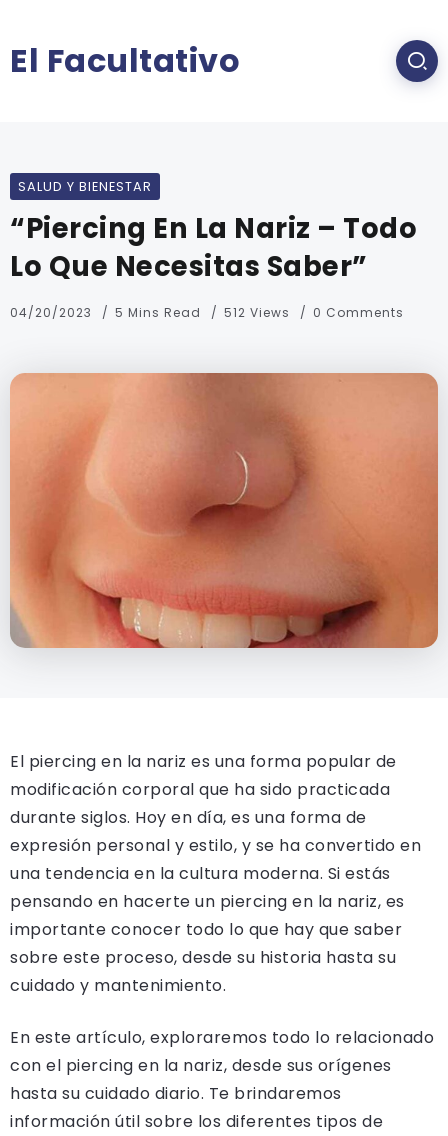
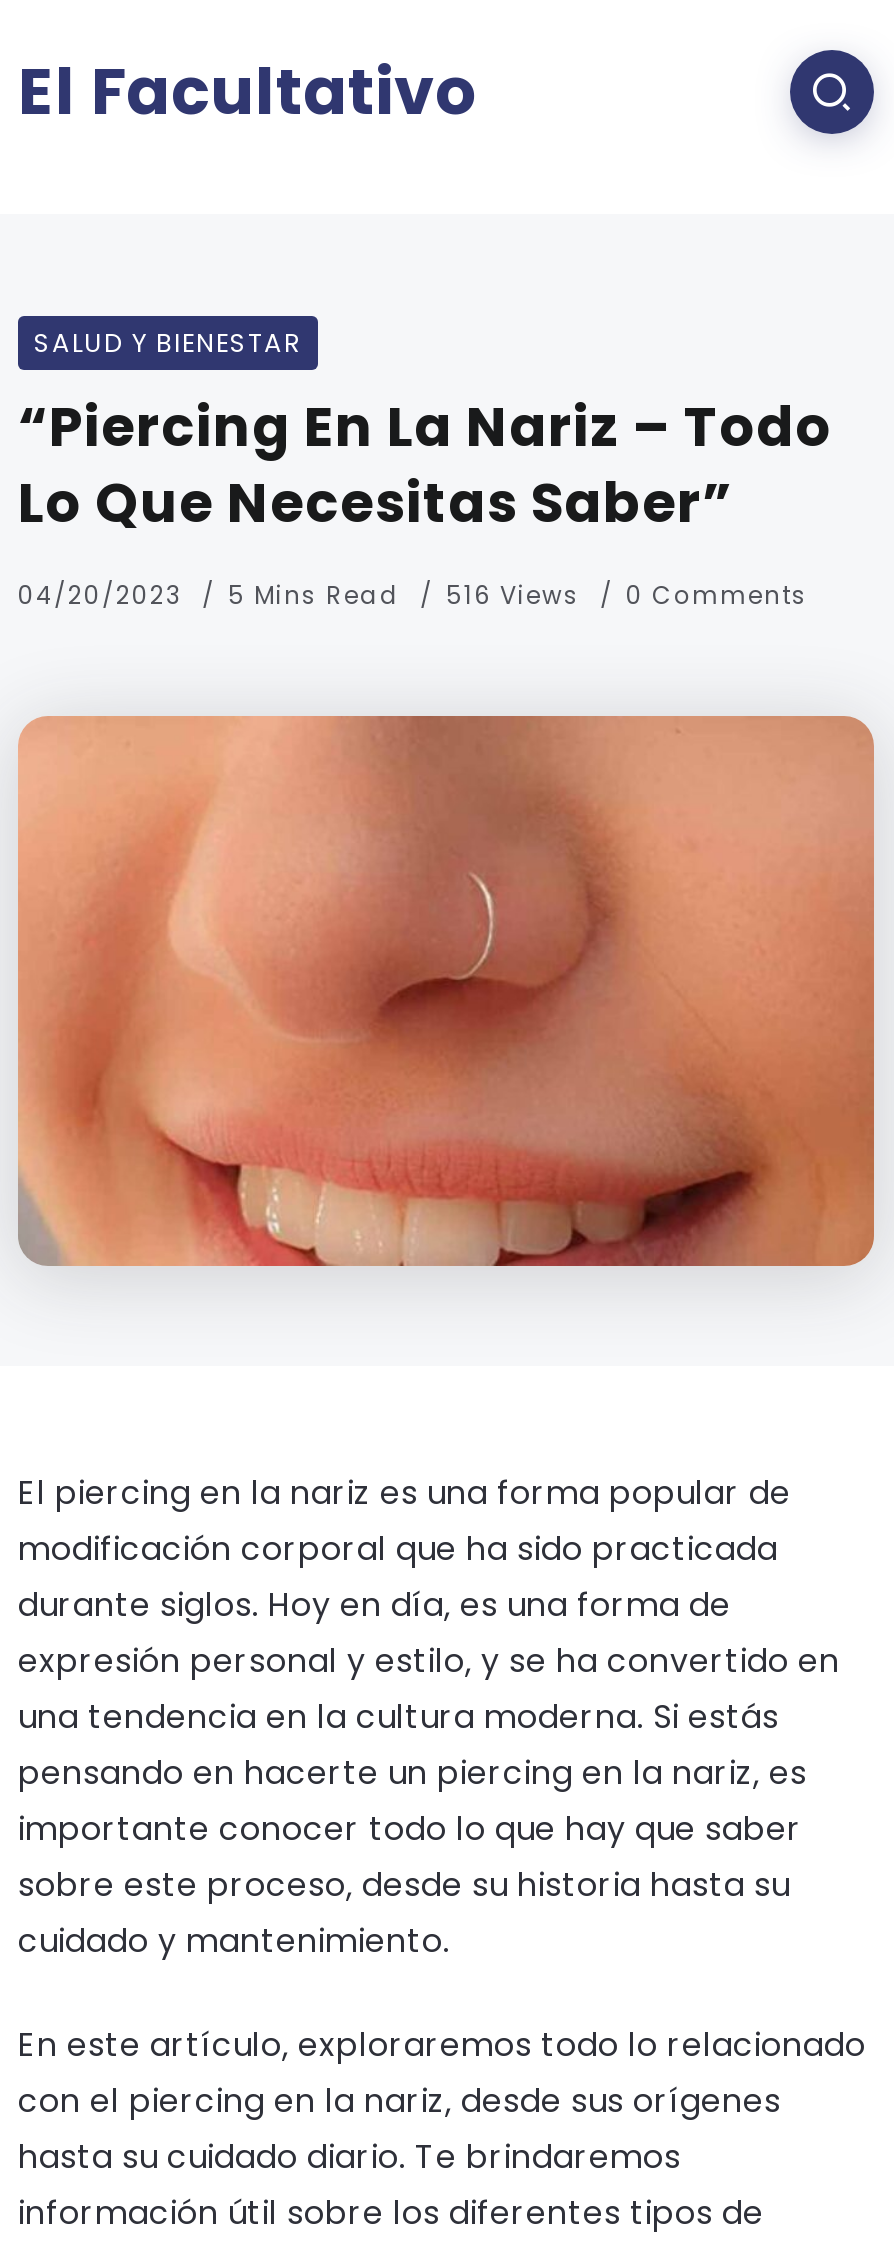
[10,304,404,321] 04/20/2023 5 Mins Read 512 Views 0 Comments -> [18,578,808,612] 04/20/2023 5 Mins Read 516 Views 0 Comments

